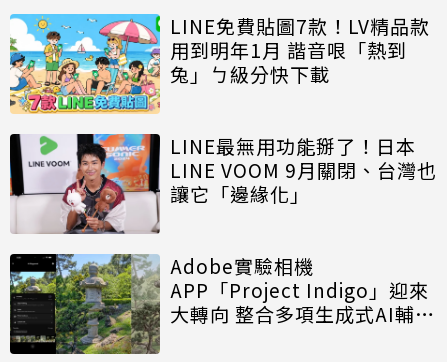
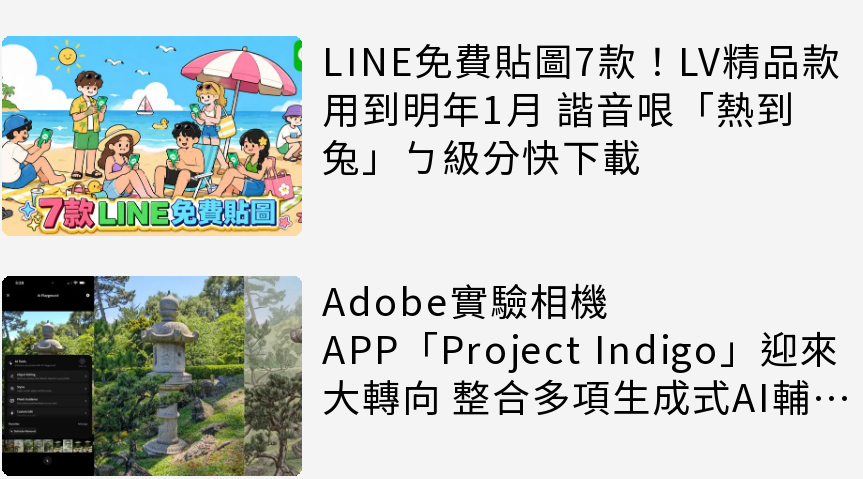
[9,132,437,235] [image] | LINE最無用功能掰了！日本 | LINE VOOM 9月關閉、台灣也 | 讓它「邊緣化」 -> none

